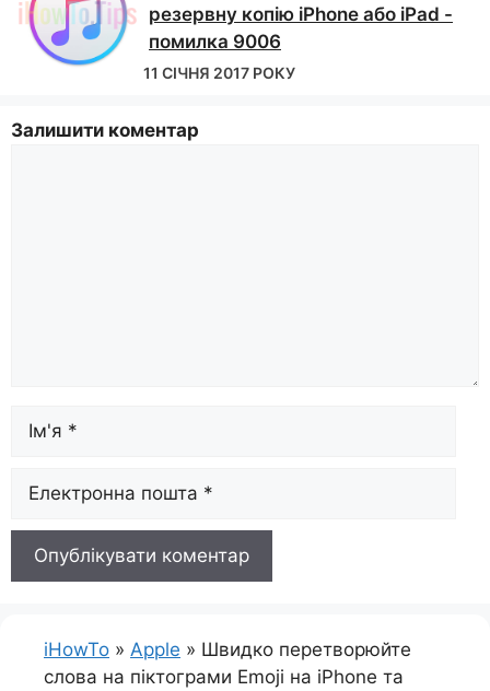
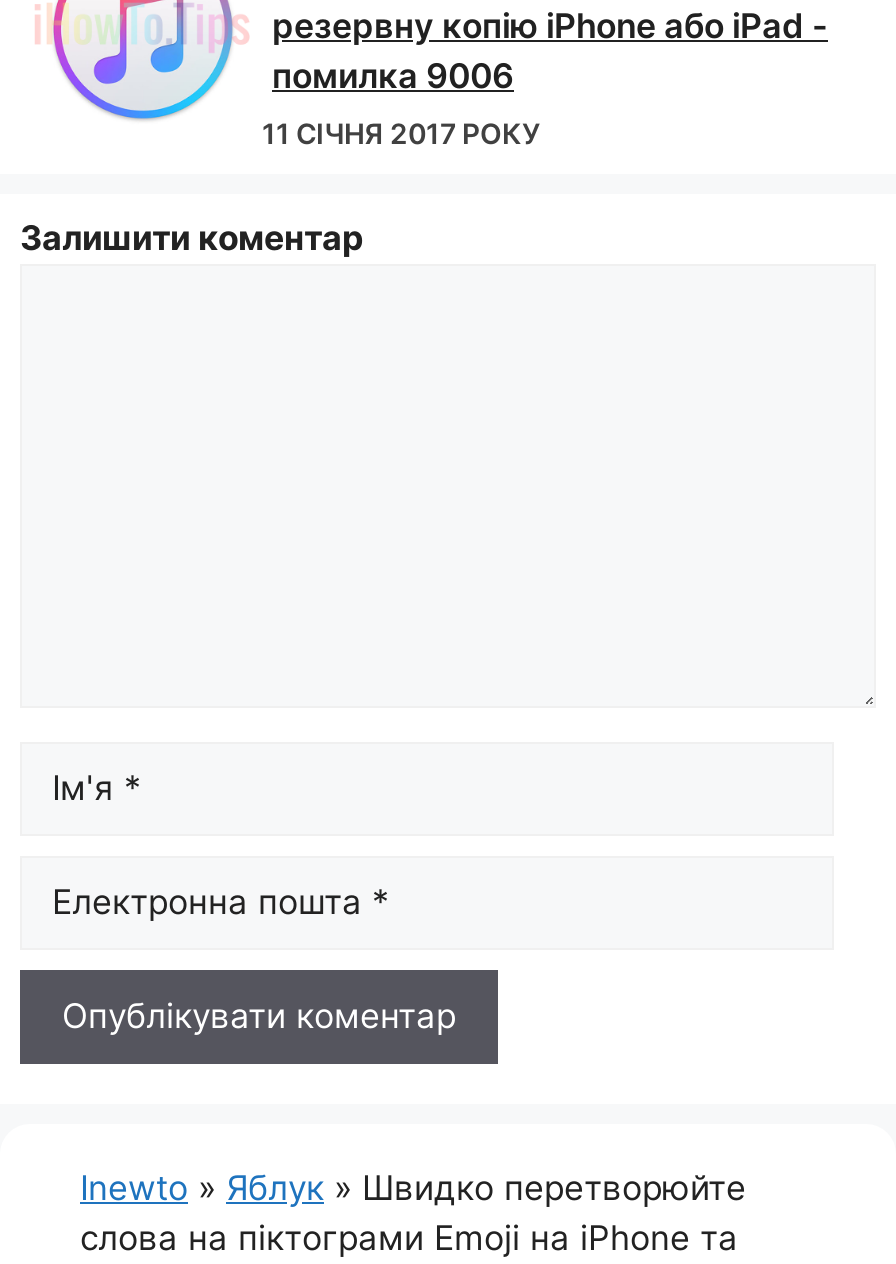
[44,639,411,660] iHowTo» Apple» Швидко перетворюйте -> [80,1168,746,1208] Inewto» Яблук» Швидко перетворюйте

